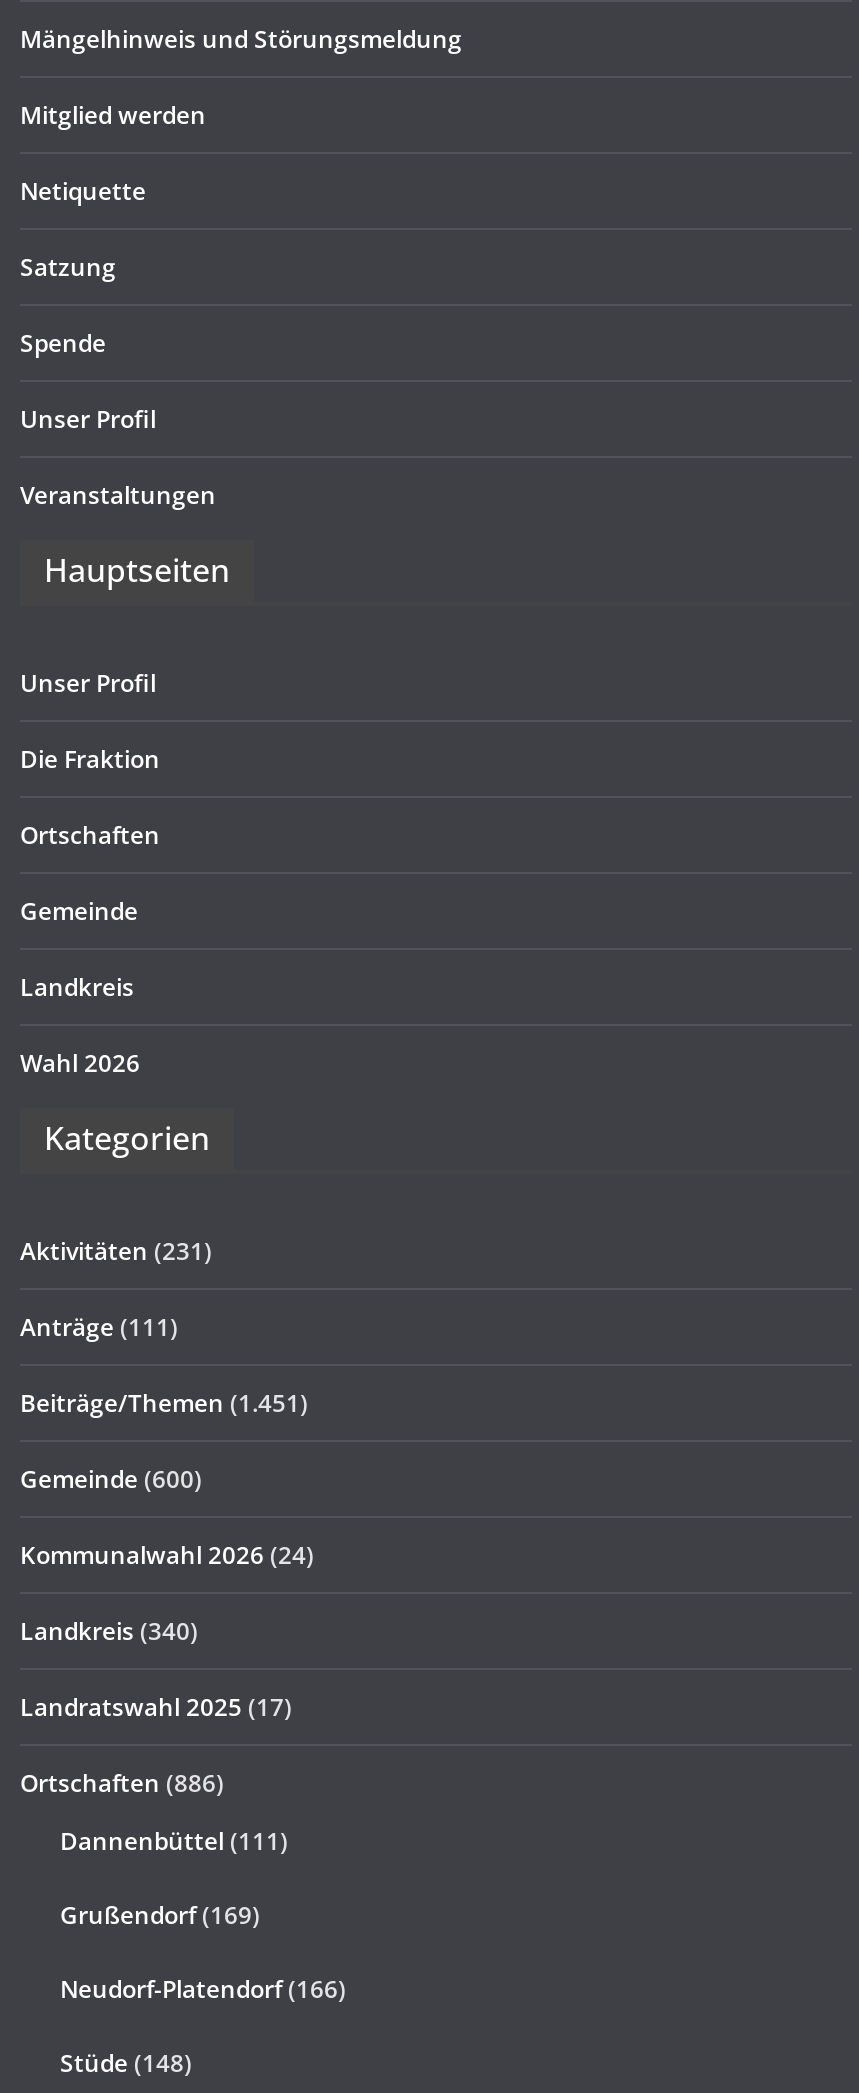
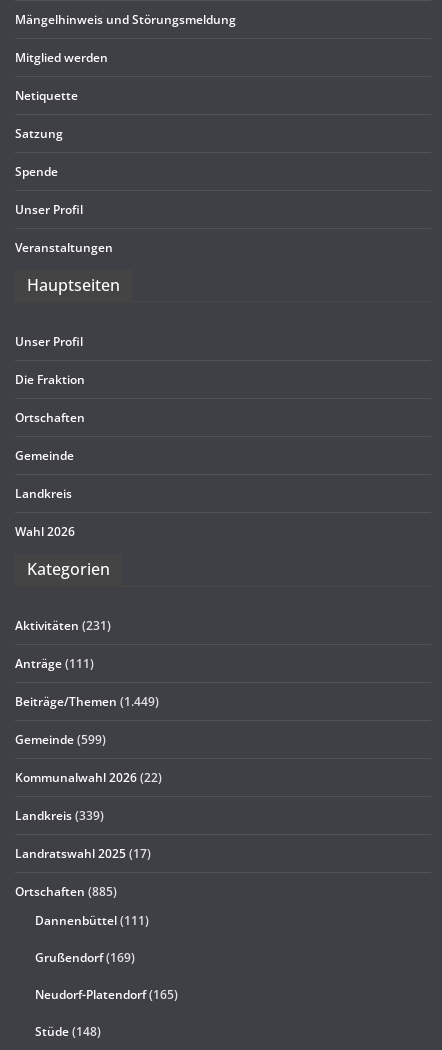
[20,1386,308,1420] Beiträge/Themen (1.451) -> [15,693,159,710] Beiträge/Themen (1.449)
[20,1462,202,1496] Gemeinde (600) -> [15,731,106,748] Gemeinde (599)
[20,1538,314,1572] Kommunalwahl 2026 (24) -> [15,769,162,786] Kommunalwahl 2026 (22)
[20,1614,198,1648] Landkreis (340) -> [15,807,104,824] Landkreis (339)
[20,1766,224,1800] Ortschaften (886) -> [15,883,117,900] Ortschaften (885)
[60,1972,346,2006] Neudorf-Platendorf(166) -> [35,986,178,1003] Neudorf-Platendorf(165)

